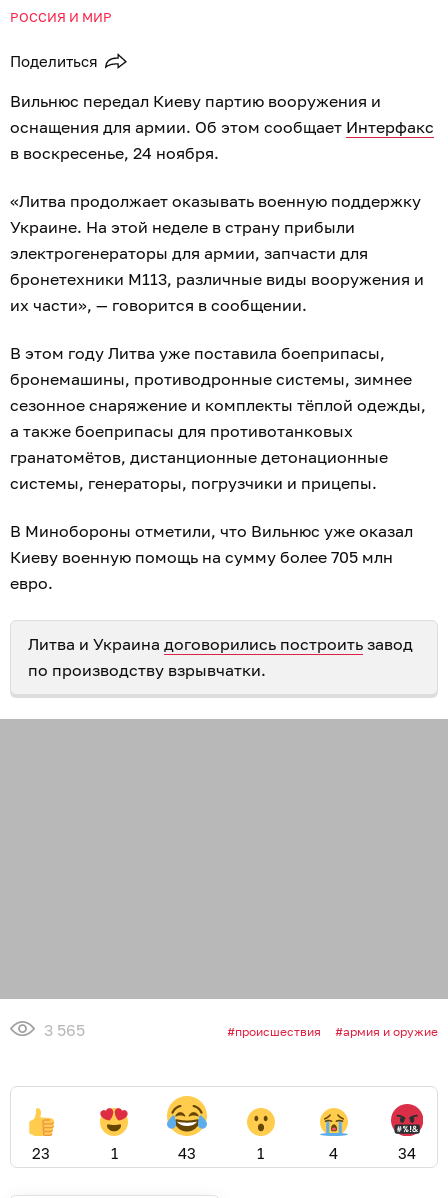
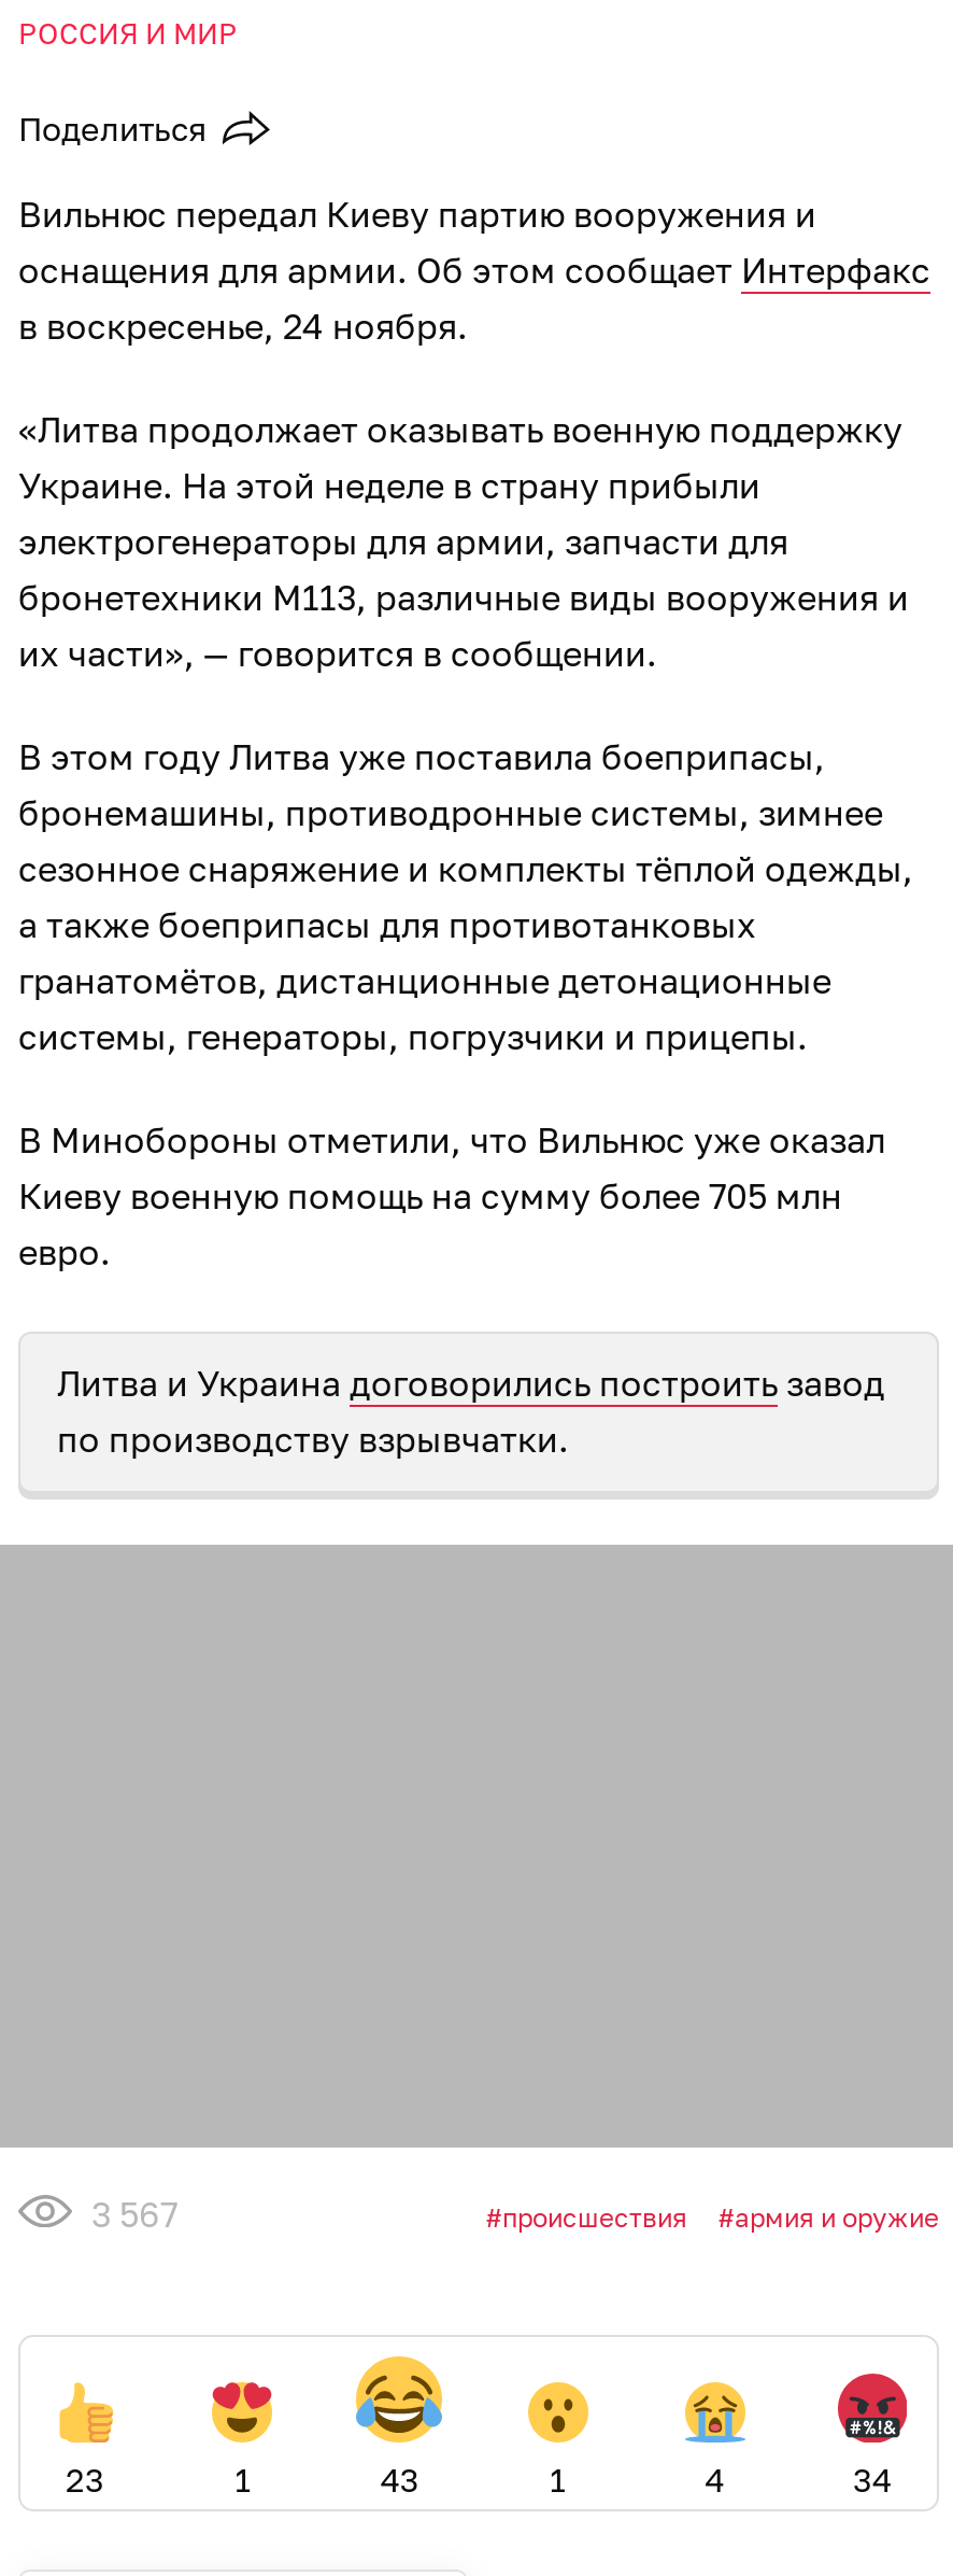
[40,1020,85,1040] 3 565 -> [83,2193,177,2236] 3 567

